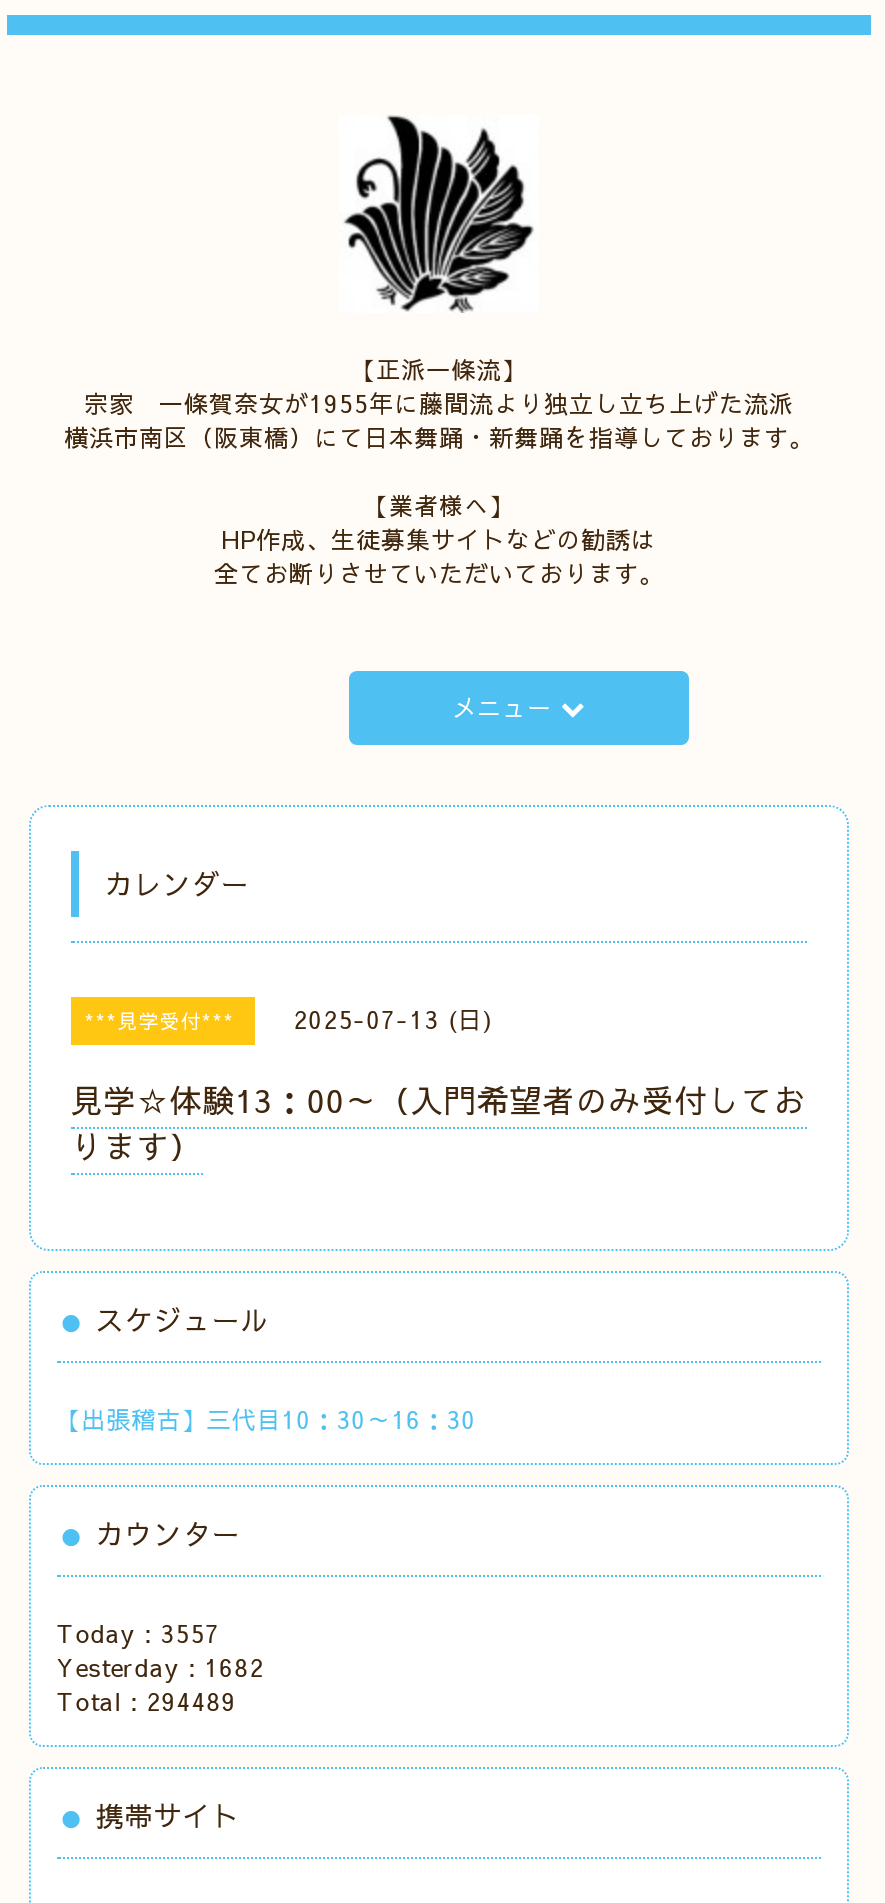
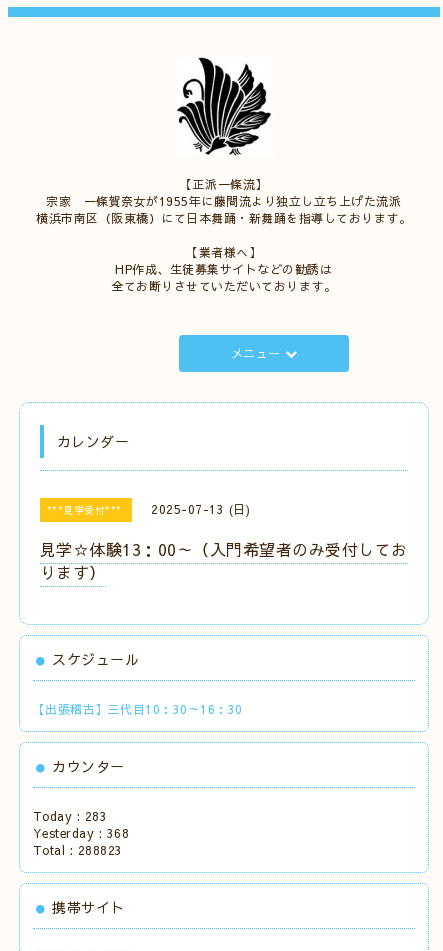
[57,1616,221,1648] Today : 3557 -> [33,808,107,824] Today : 283
[57,1650,265,1682] Yesterday : 1682 -> [33,825,129,841] Yesterday : 368
[57,1684,237,1716] Total : 294489 -> [33,842,123,858] Total : 288823

